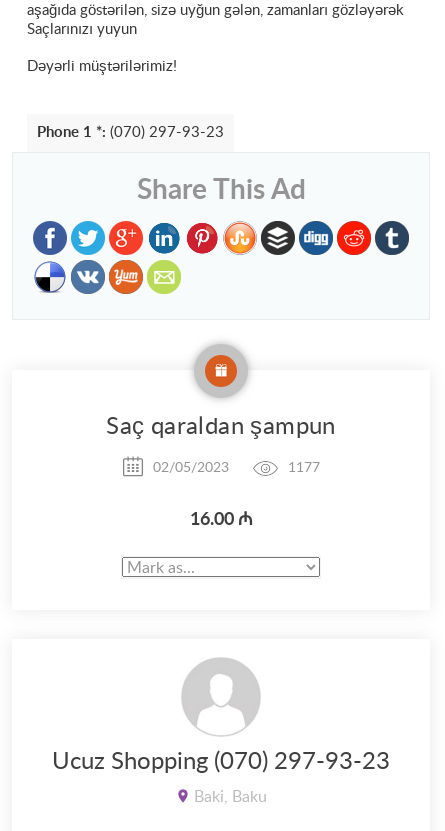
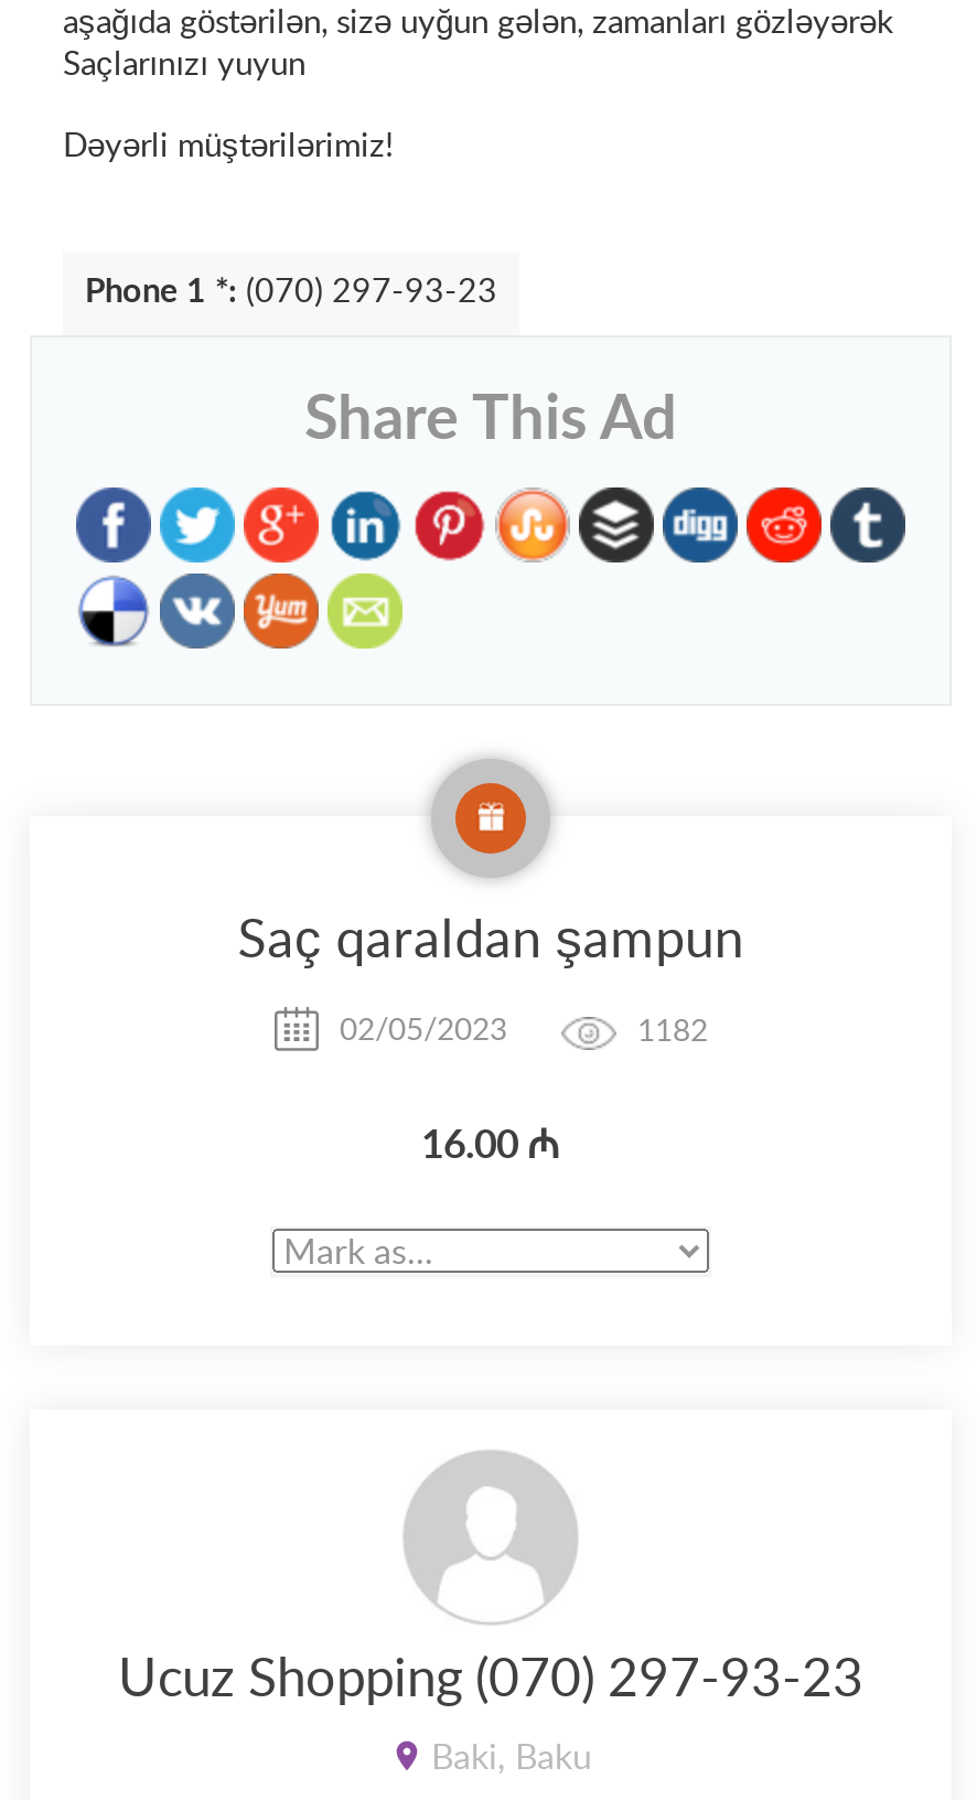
[287,461,319,475] 1177 -> [637,1016,708,1047] 1182

